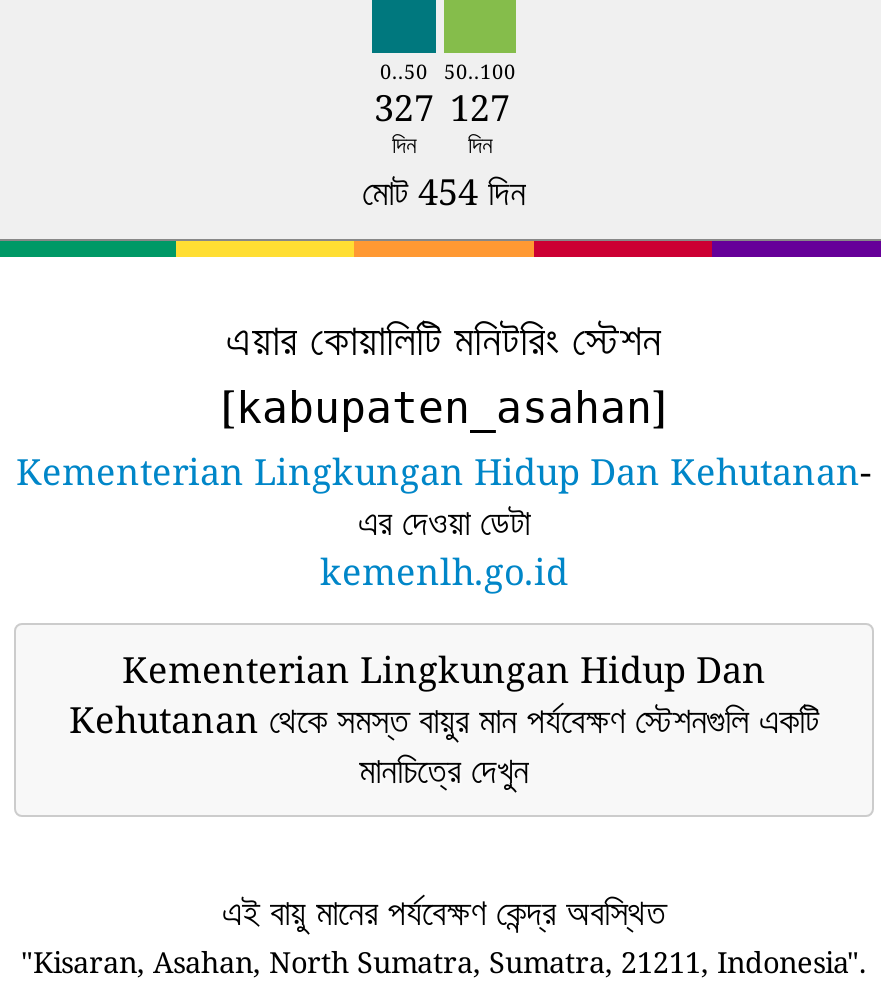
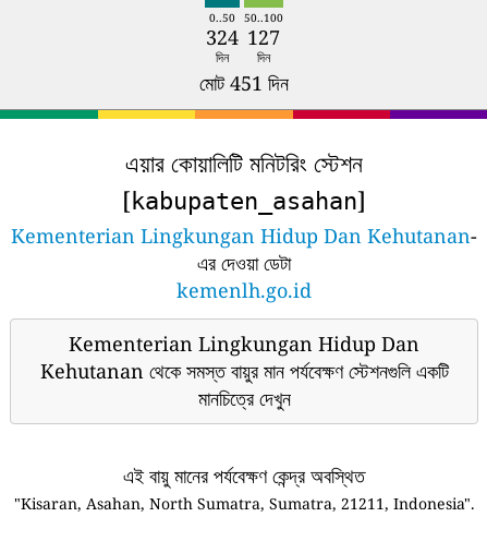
[374,83,510,131] 327 127 -> [206,24,280,50] 324 127
[362,167,526,215] মোট 454 দিন -> [199,70,289,96] মোট 451 দিন

